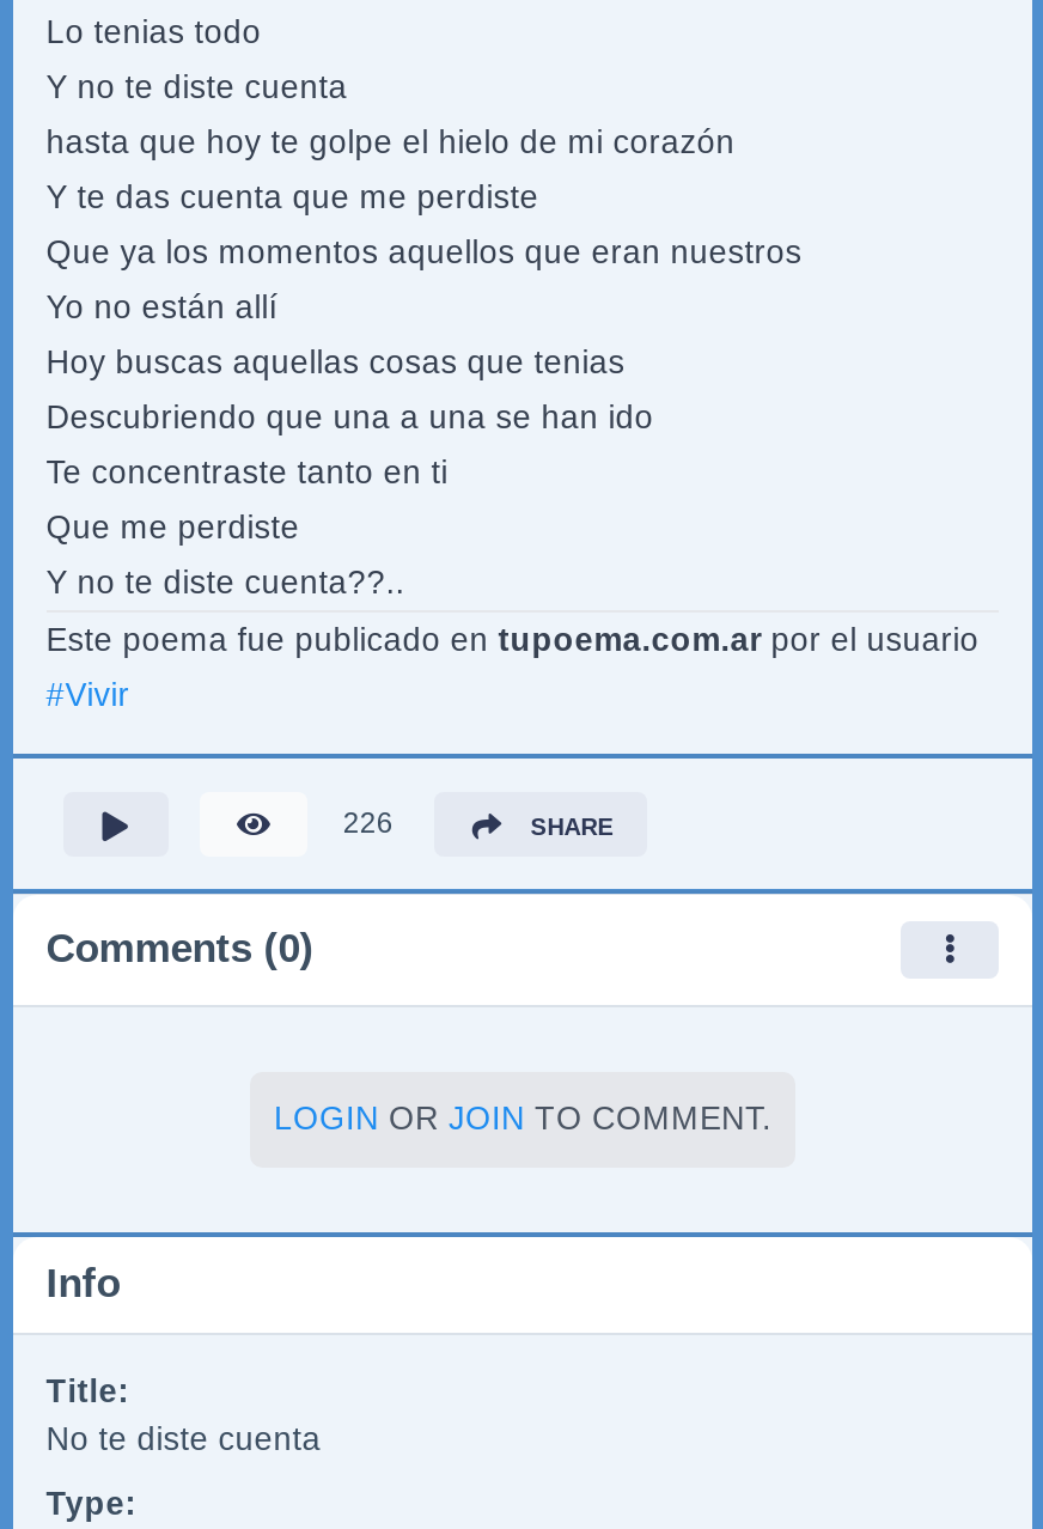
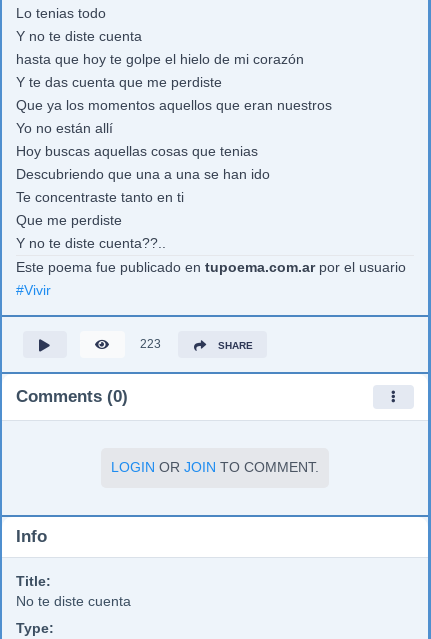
[343,806,393,840] 226 -> [140,337,161,351] 223

